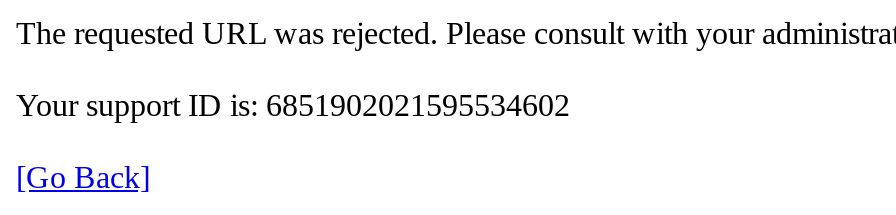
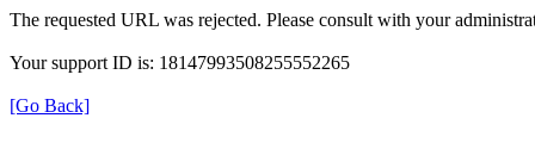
[16,88,570,122] Your support ID is: 6851902021595534602 -> [10,52,350,73] Your support ID is: 18147993508255552265

